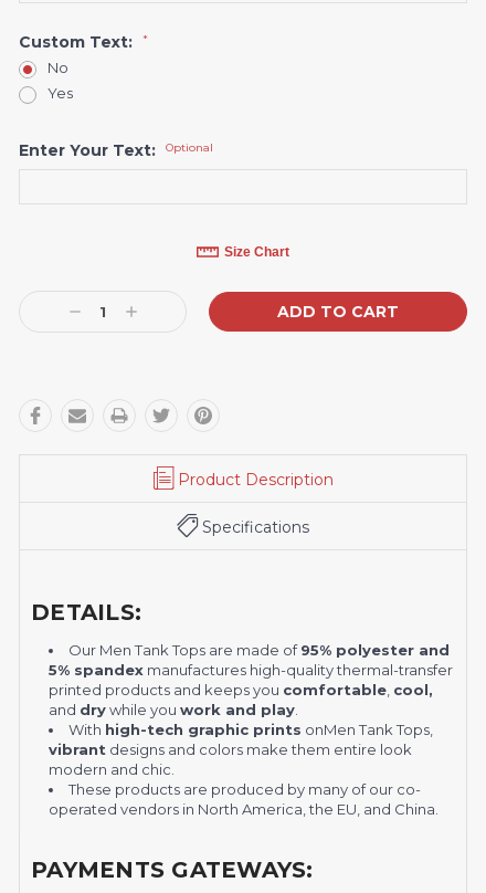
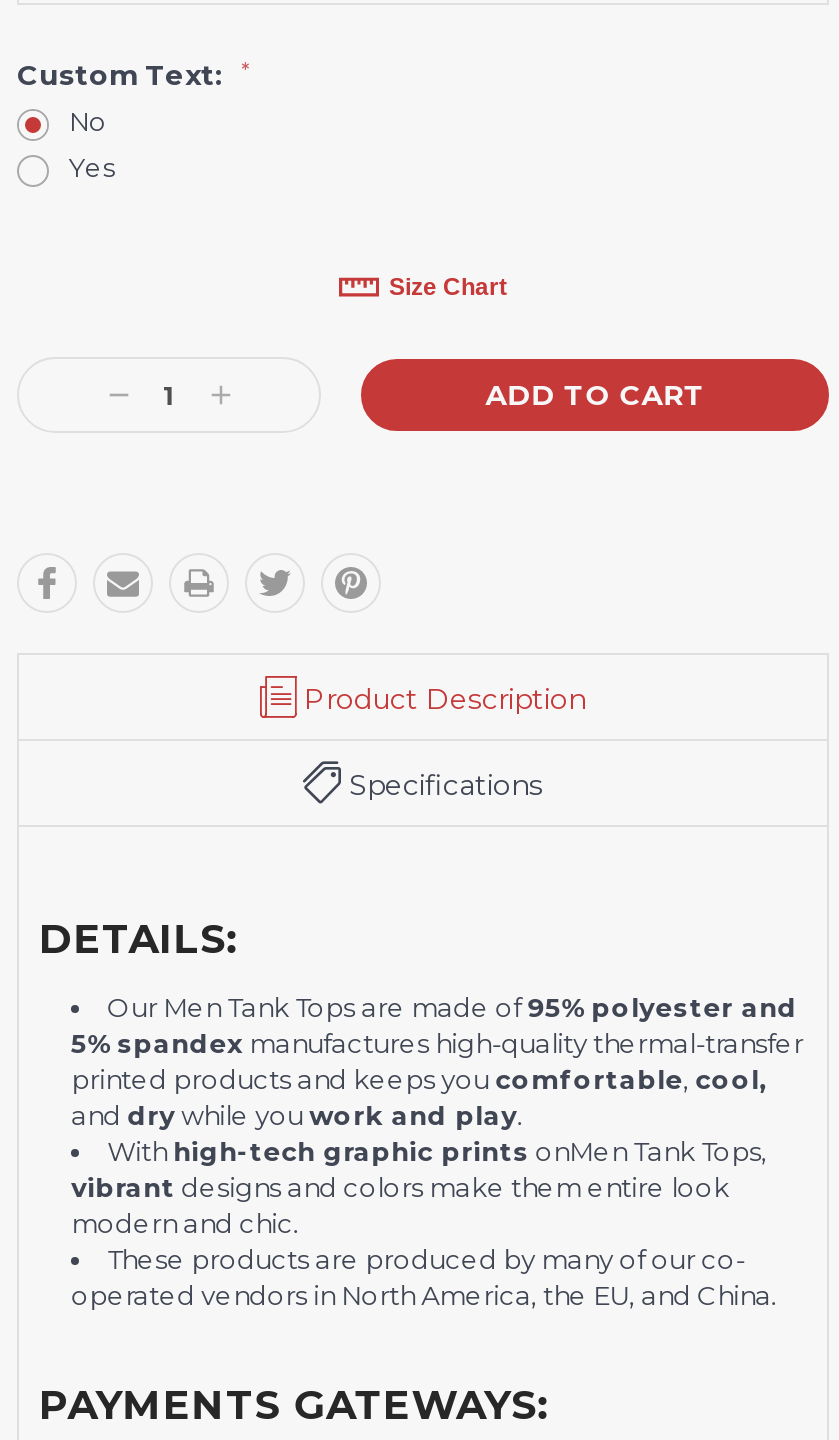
[19,140,213,160] Enter Your Text: Optional -> none

